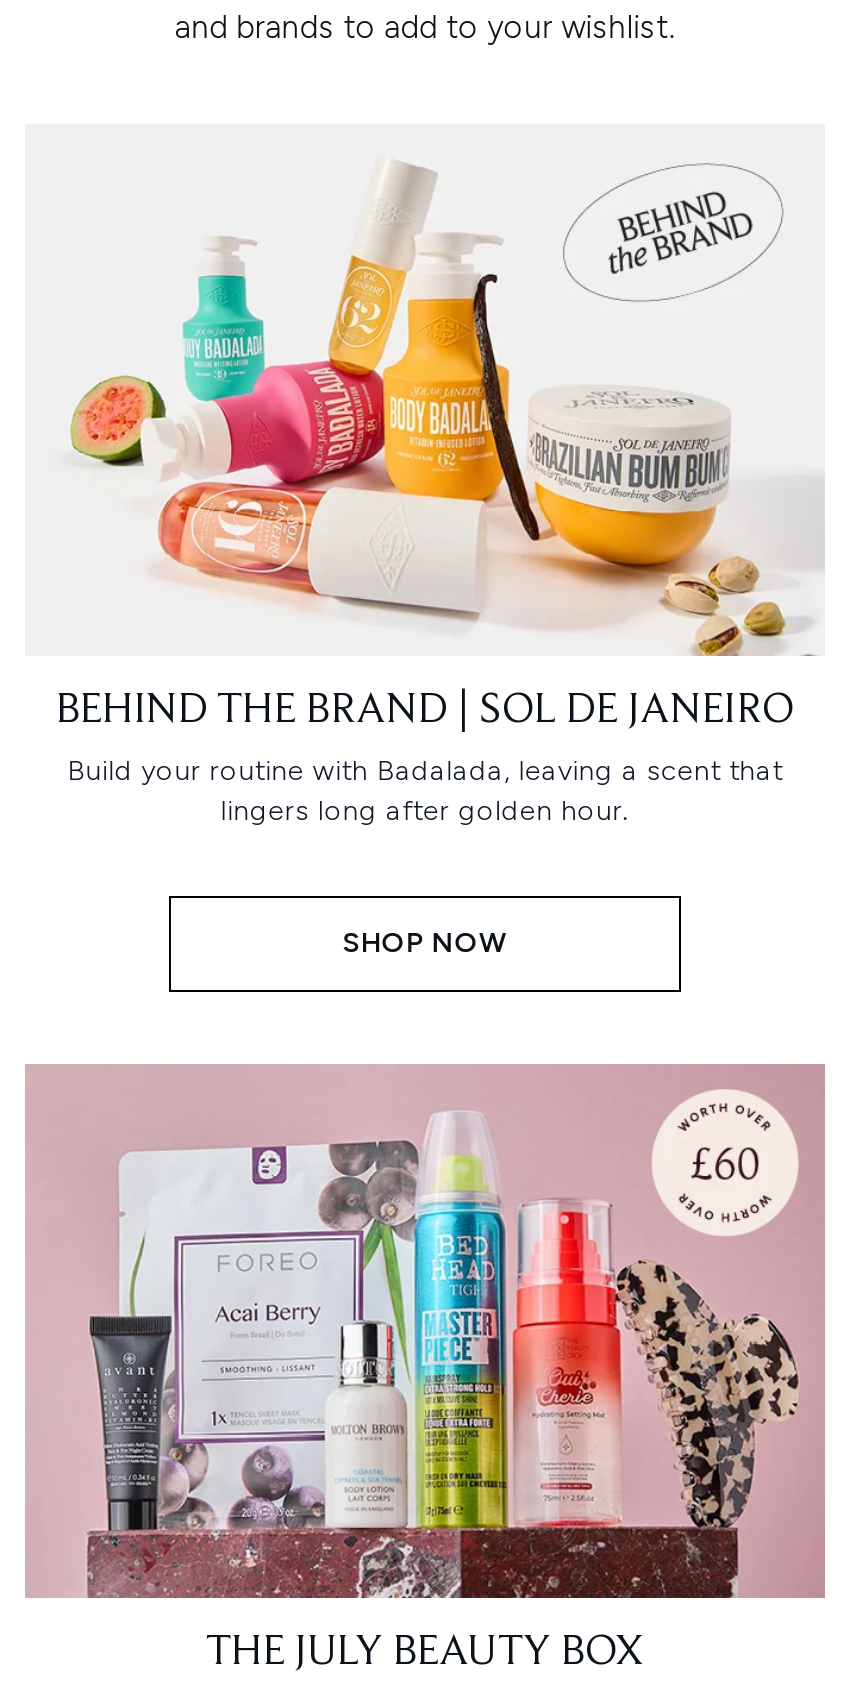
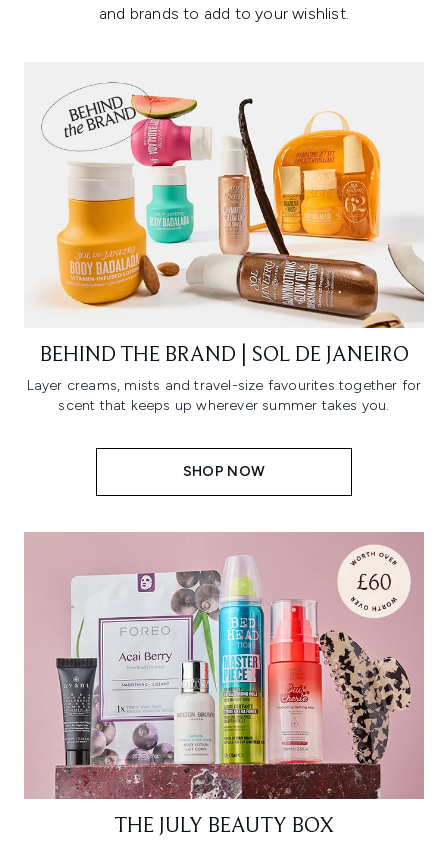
[69,162,825,658] [image] -> [41,82,425,329] [image]
[67,754,783,828] Build your routine with Badalada, leaving a scent that | lingers long after golden hour. -> [27,377,421,414] Layer creams, mists and travel-size favourites together for | scent that keeps up wherever summer takes you.

